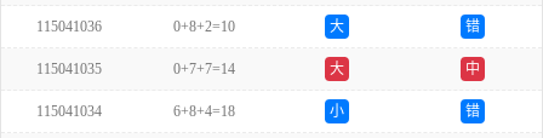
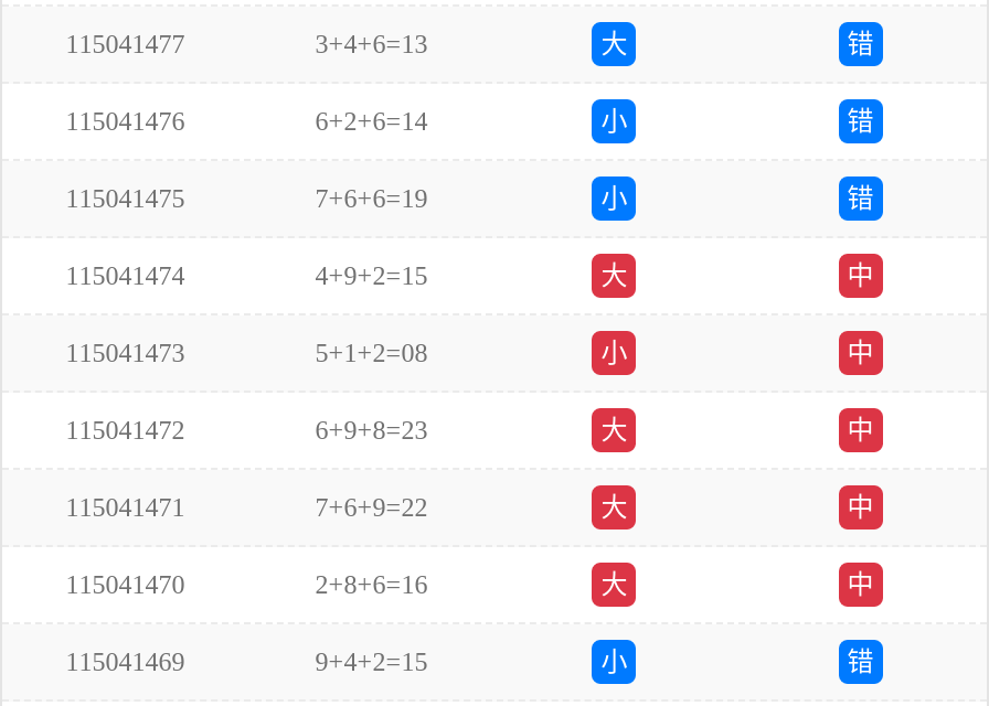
[36,18,102,35] 115041036 -> [66,29,185,60] 115041477
[173,18,235,35] 0+8+2=10 -> [315,29,428,60] 3+4+6=13
[36,61,235,77] 115041035 | 0+7+7=14 -> [66,106,874,291] 115041476 | 6+2+6=14 | 小 | 错 | 115041475 | 7+6+6=19 | 小 | 错 | 115041474 | 4+9+2=15
[36,103,235,120] 115041034 | 6+8+4=18 -> [66,338,874,677] 115041473 | 5+1+2=08 | 小 | 中 | 115041472 | 6+9+8=23 | 大 | 中 | 115041471 | 7+6+9=22 | 大 | 中 | 115041470 | 2+8+6=16 | 大 | 中 | 115041469 | 9+4+2=15

